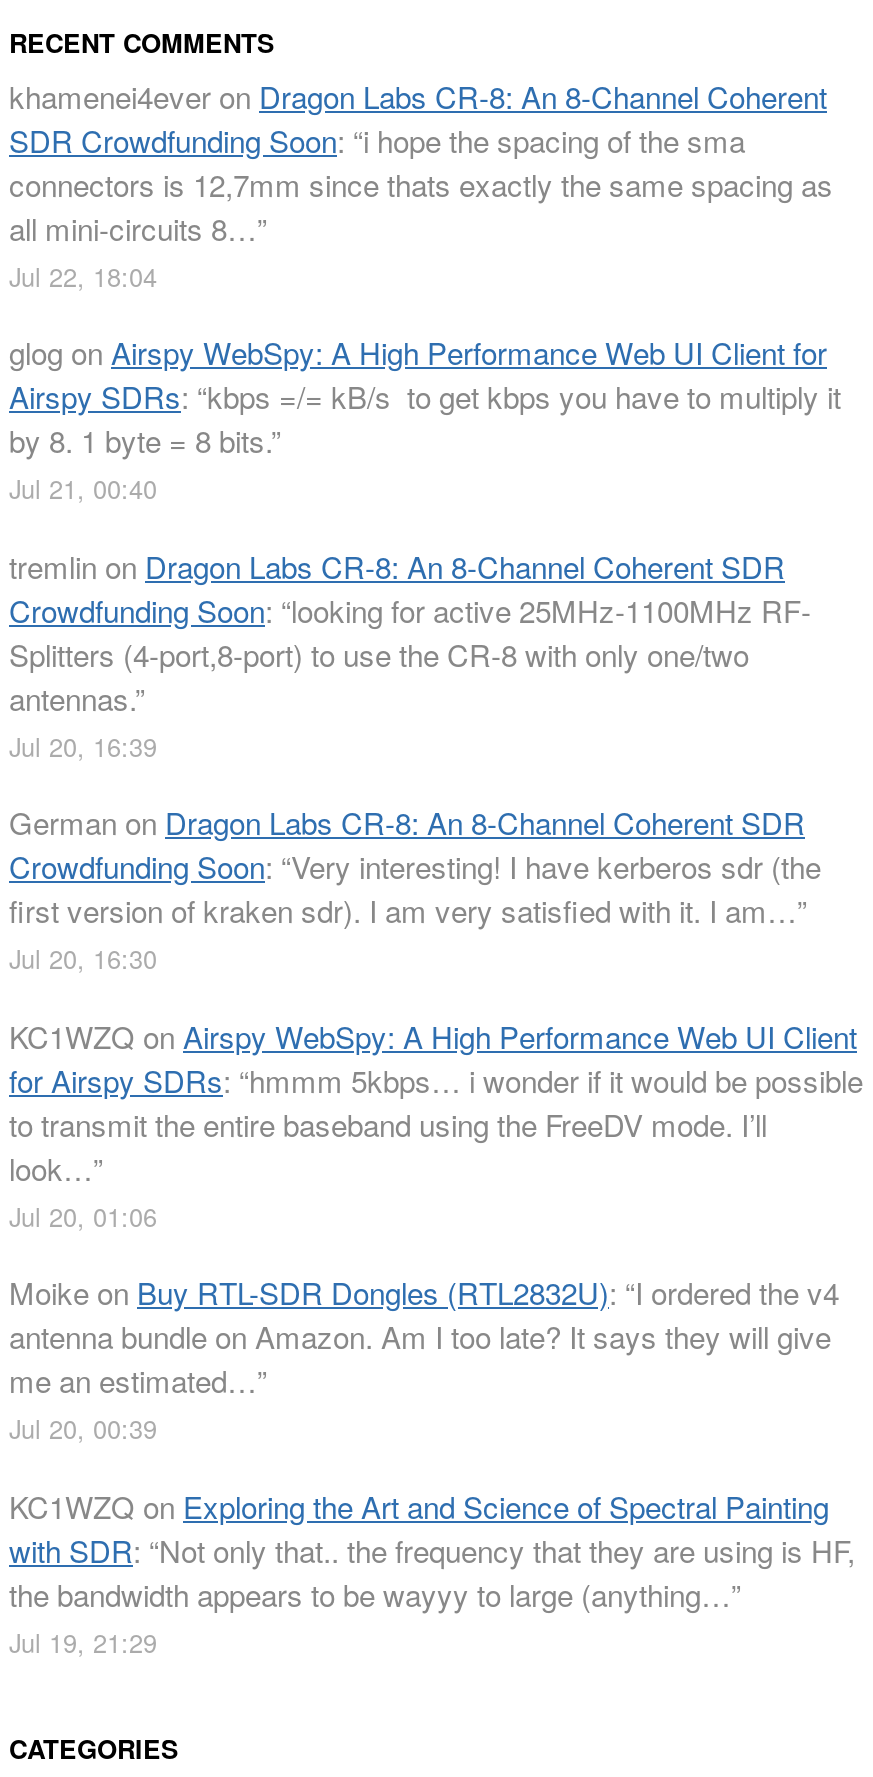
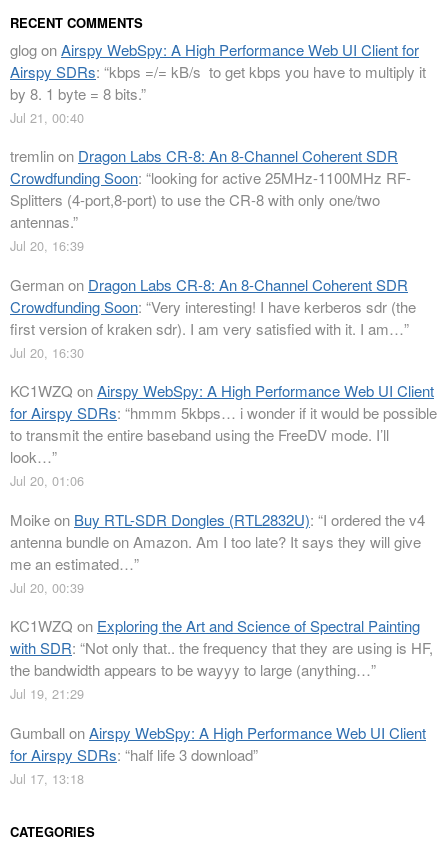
[9,74,833,294] khamenei4ever on Dragon Labs CR-8: An 8-Channel Coherent | SDR Crowdfunding Soon: “i hope the spacing of the sma | connectors is 12,7mm since thats exactly the same spacing as | all mini-circuits 8…” | Jul 22, 18:04 -> none
moved [9,331,863,1660] -> [10,39,437,703]: glog on Airspy WebSpy: A High Performance Web UI Client for | Airspy SDRs: “kbps =/= kB/s to get kbps you have to multiply it | by 8. 1 byte = 8 bits.” | ... | the bandwidth appears to be wayyy to large (anything…” | Jul 19, 21:29
none -> [10,722,426,788] Gumball on Airspy WebSpy: A High Performance Web UI Client | for Airspy SDRs: “half life 3 download” | Jul 17, 13:18

